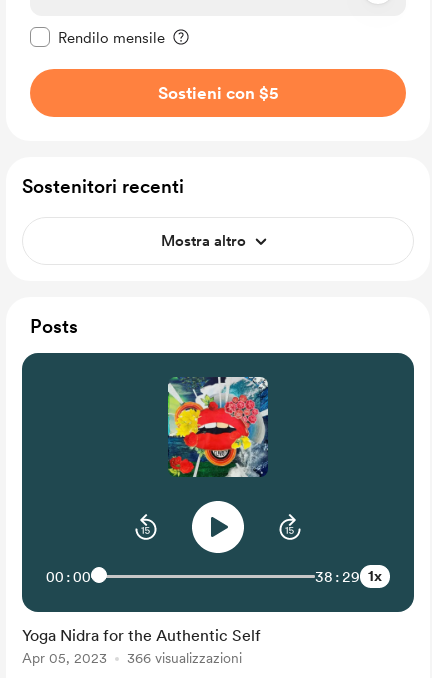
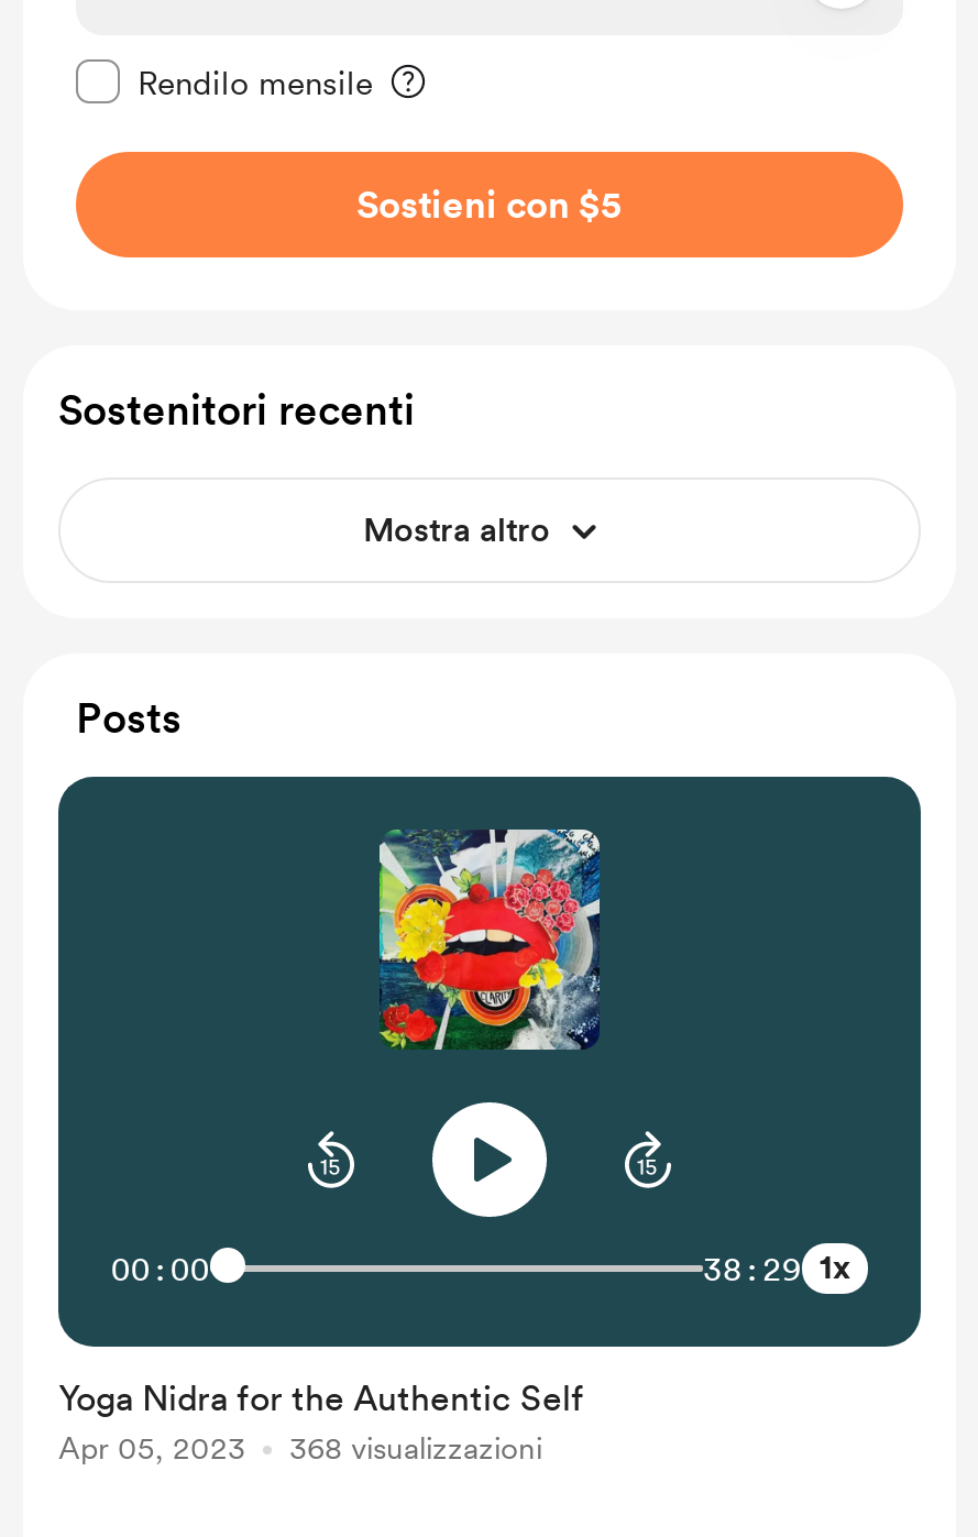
[127,650,242,666] 366 visualizzazioni -> [289,1430,542,1465] 368 visualizzazioni

